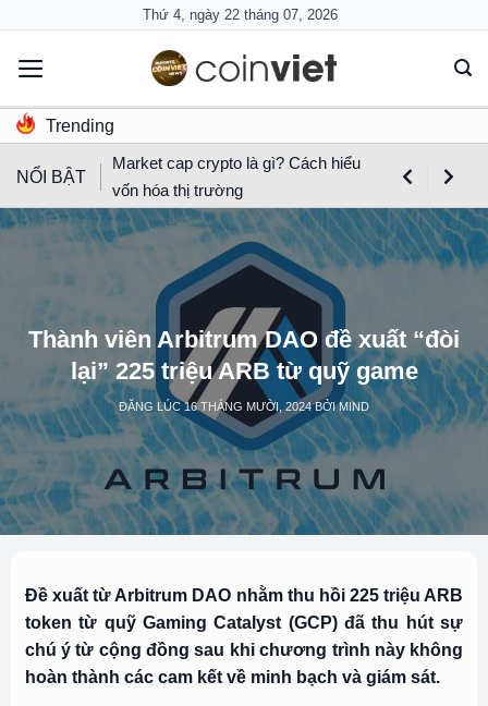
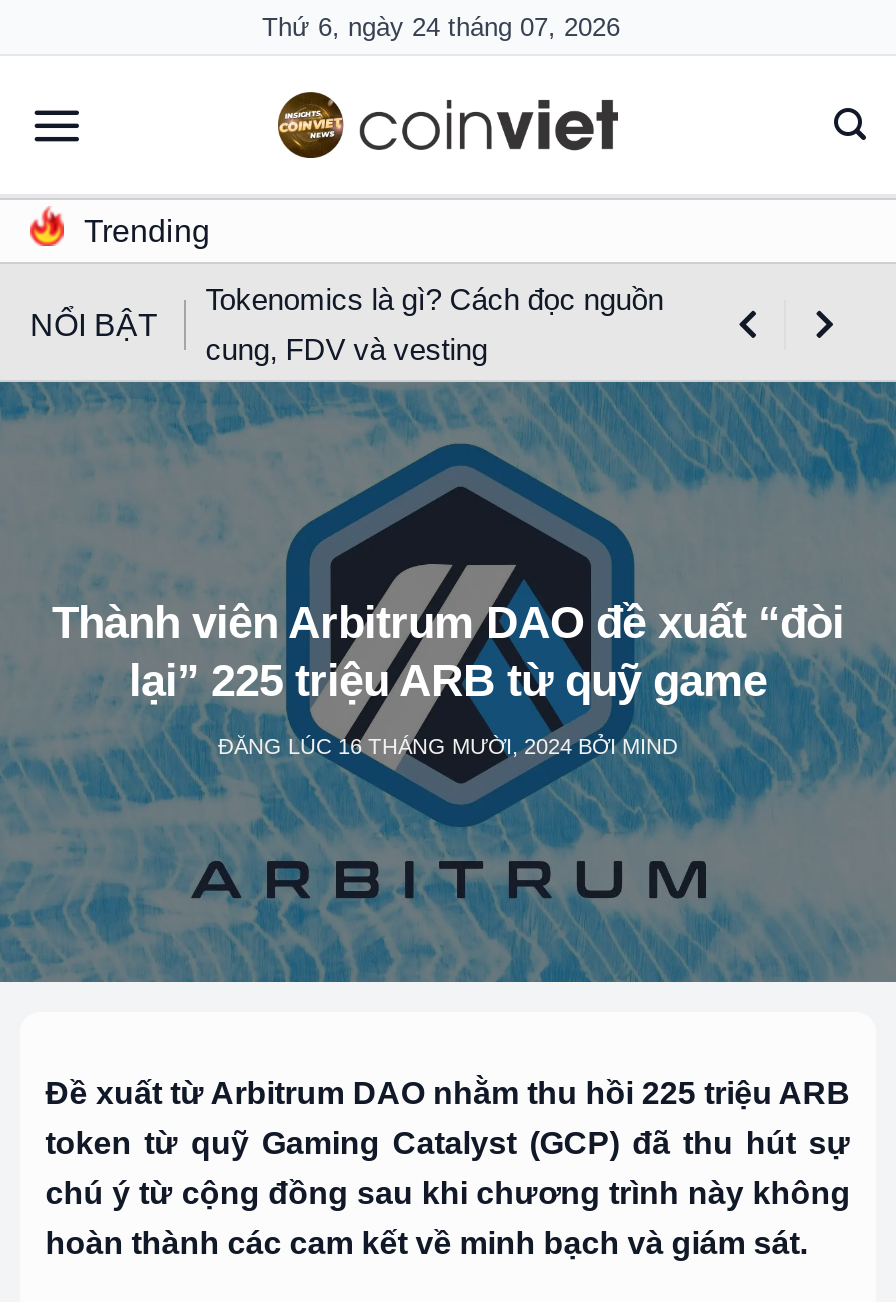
[143,6,338,22] Thứ 4, ngày 22 tháng 07, 2026 -> [262,11,620,41] Thứ 6, ngày 24 tháng 07, 2026
[112,154,360,172] Market cap crypto là gì? Cách hiểu -> [206,282,664,316] Tokenomics là gì? Cách đọc nguồn
[112,181,243,199] vốn hóa thị trường -> [206,332,488,366] cung, FDV và vesting

